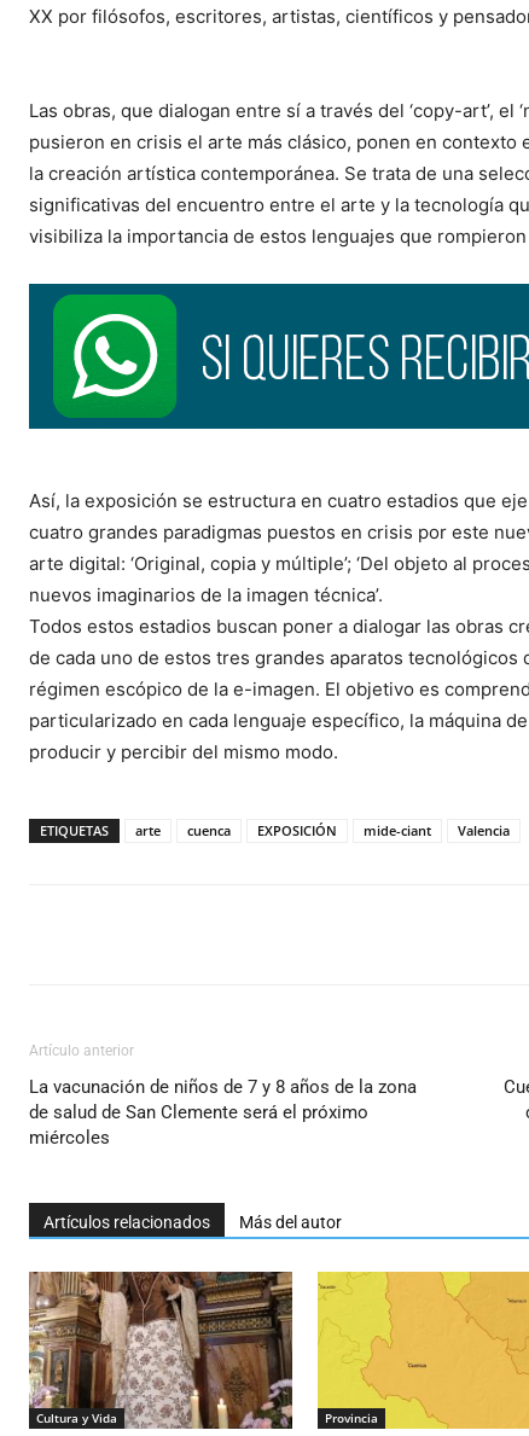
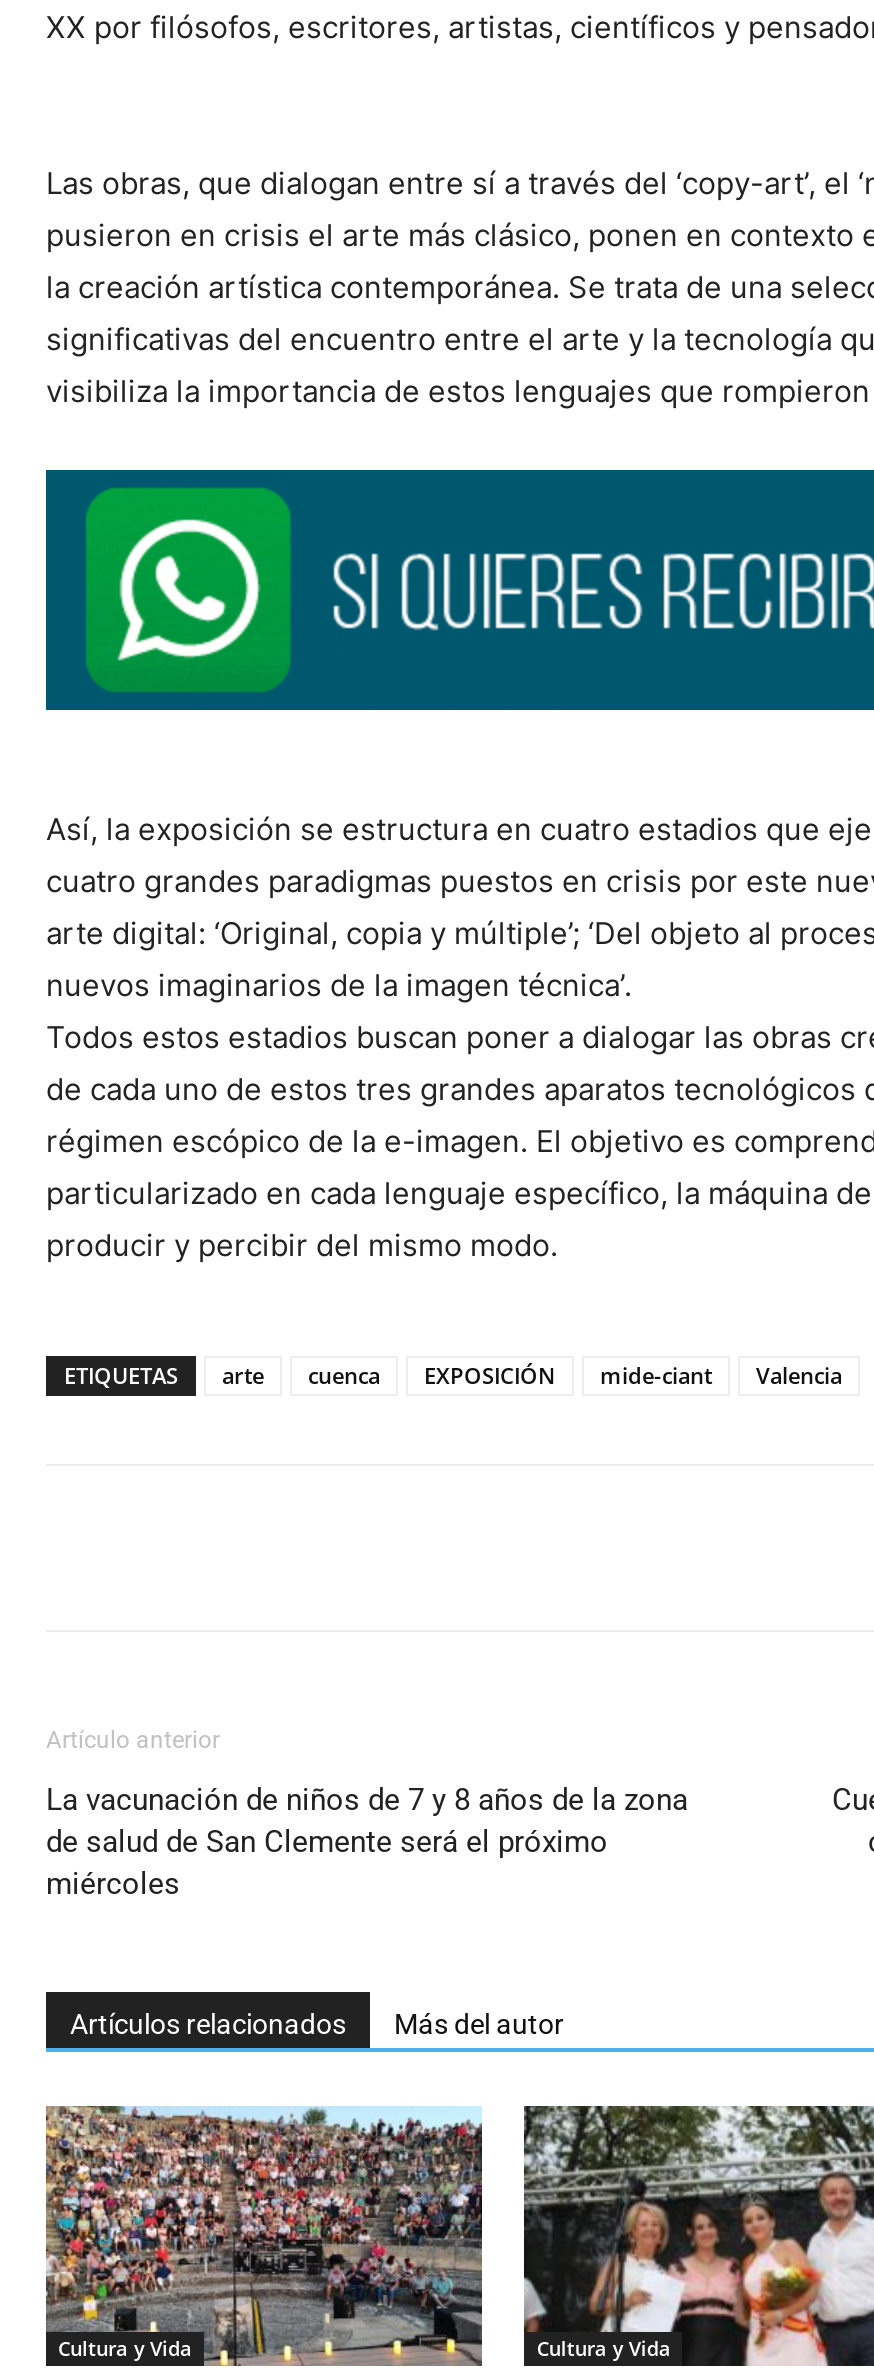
[29,1271,378,1429] [image] | Provincia -> [44,2106,671,2366] [image] | Cultura y Vida
[316,1271,525,1430] [image] -> [522,2104,868,2368] [image]

